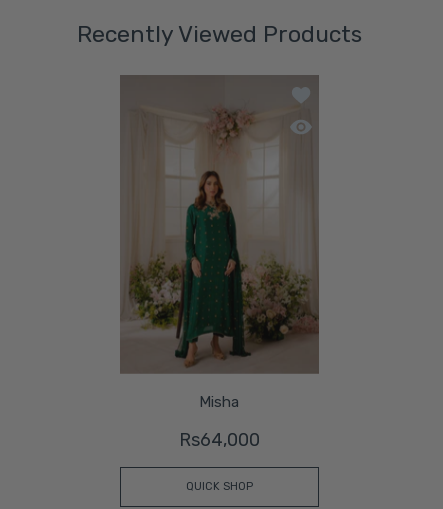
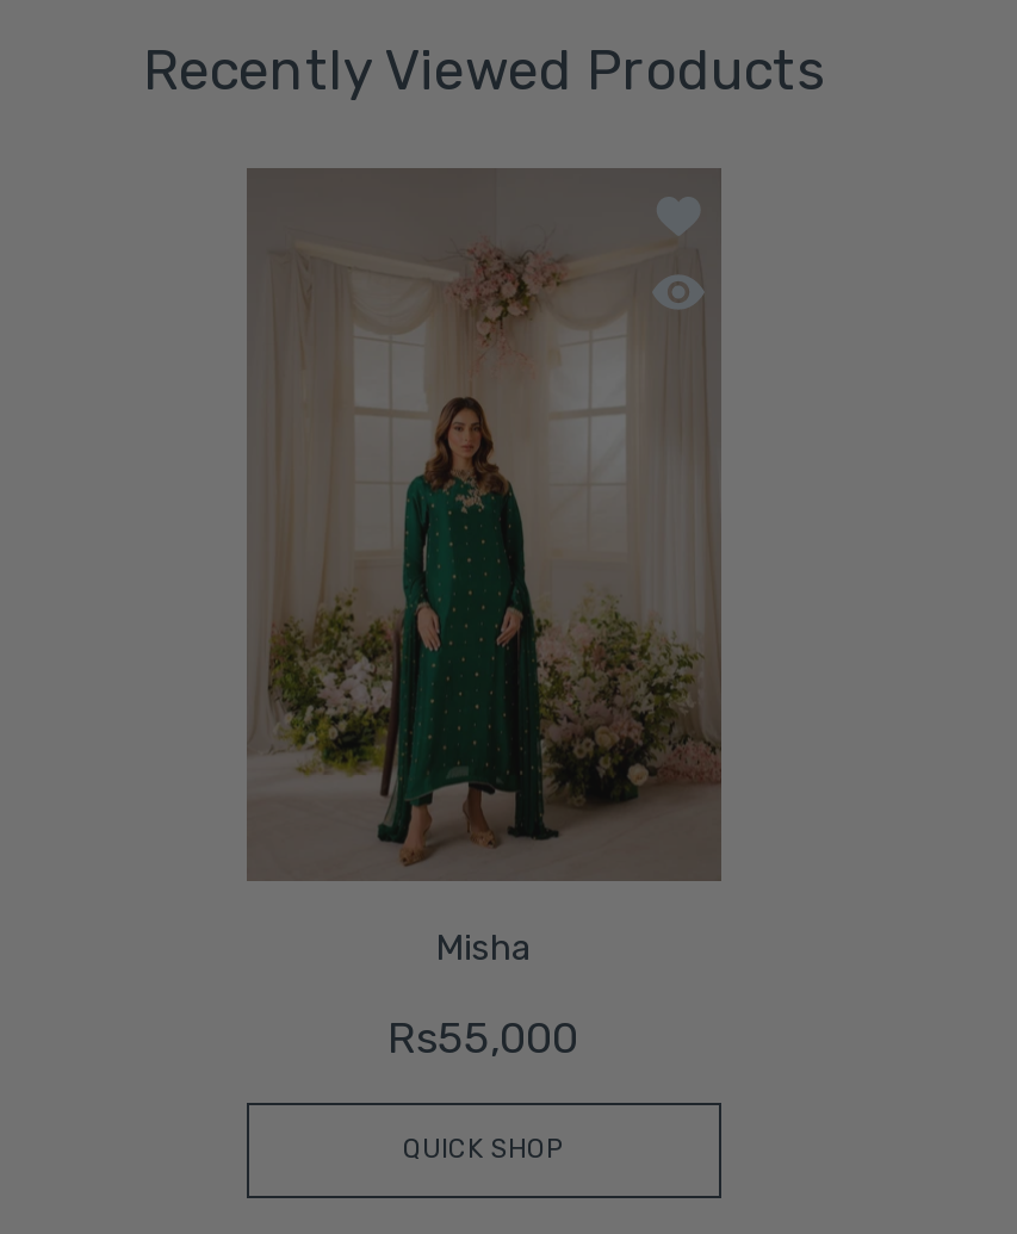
[178,429,259,451] Rs64,000 -> [387,1011,578,1064] Rs55,000

